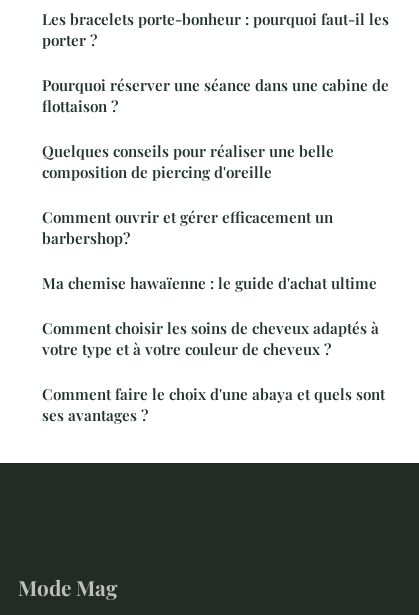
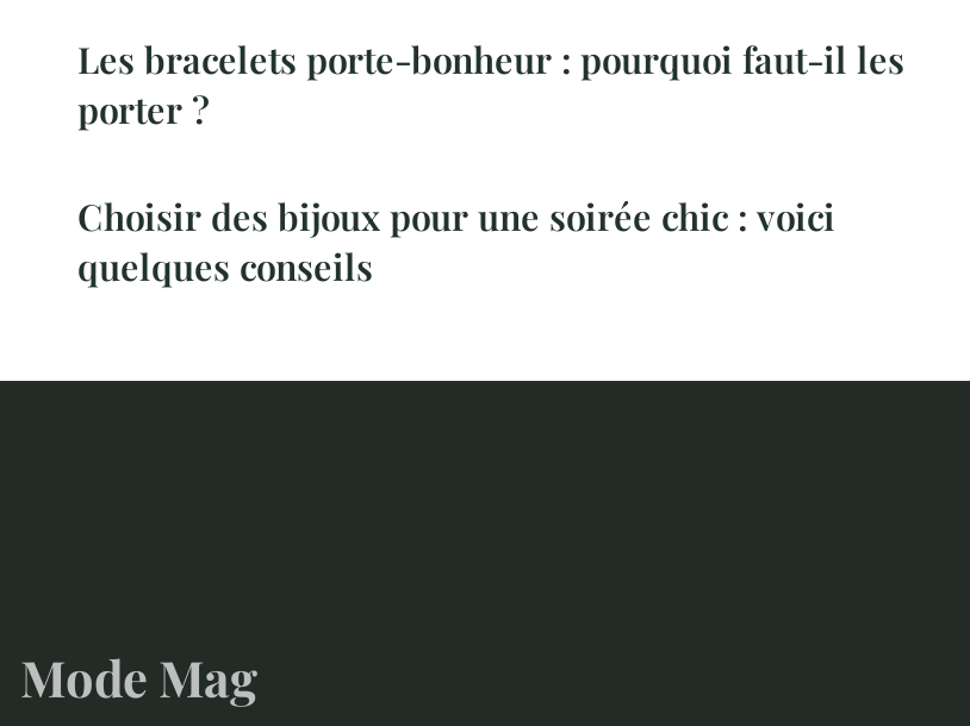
[42,75,389,425] Pourquoi réserver une séance dans une cabine de | flottaison ? | Quelques conseils pour réaliser une belle | composition de piercing d'oreille | Comment ouvrir et gérer efficacement un | barbershop? | Ma chemise hawaïenne : le guide d'achat ultime | Comment choisir les soins de cheveux adaptés à | votre type et à votre couleur de cheveux ? | Comment faire le choix d'une abaya et quels sont | ses avantages ? -> [77,191,835,289] Choisir des bijoux pour une soirée chic : voici | quelques conseils

